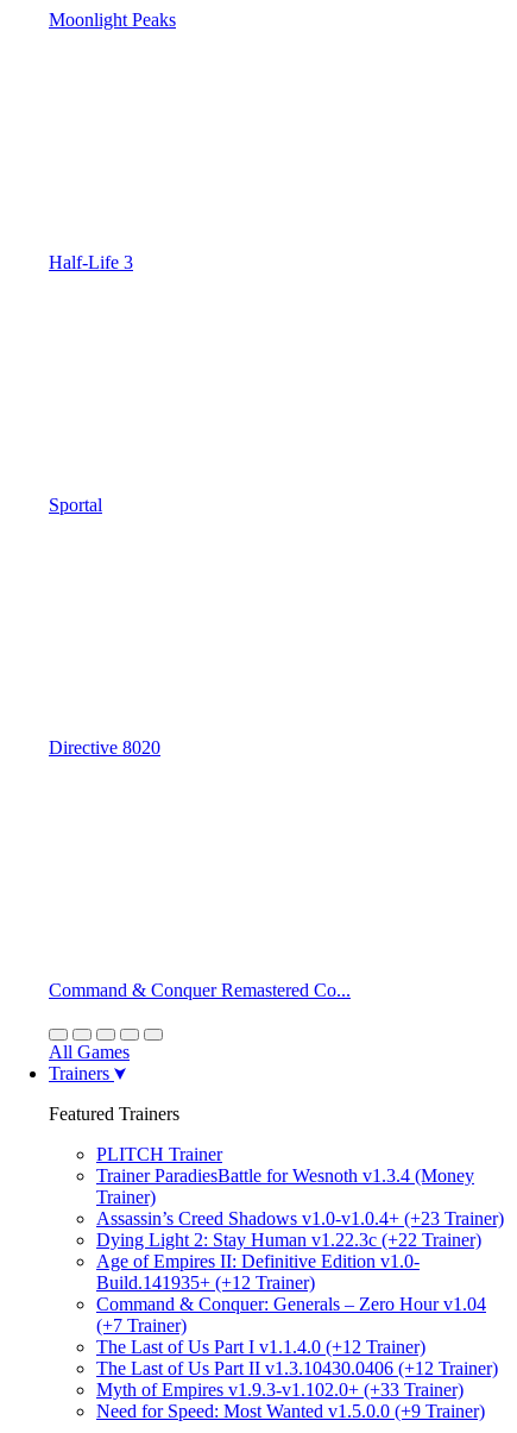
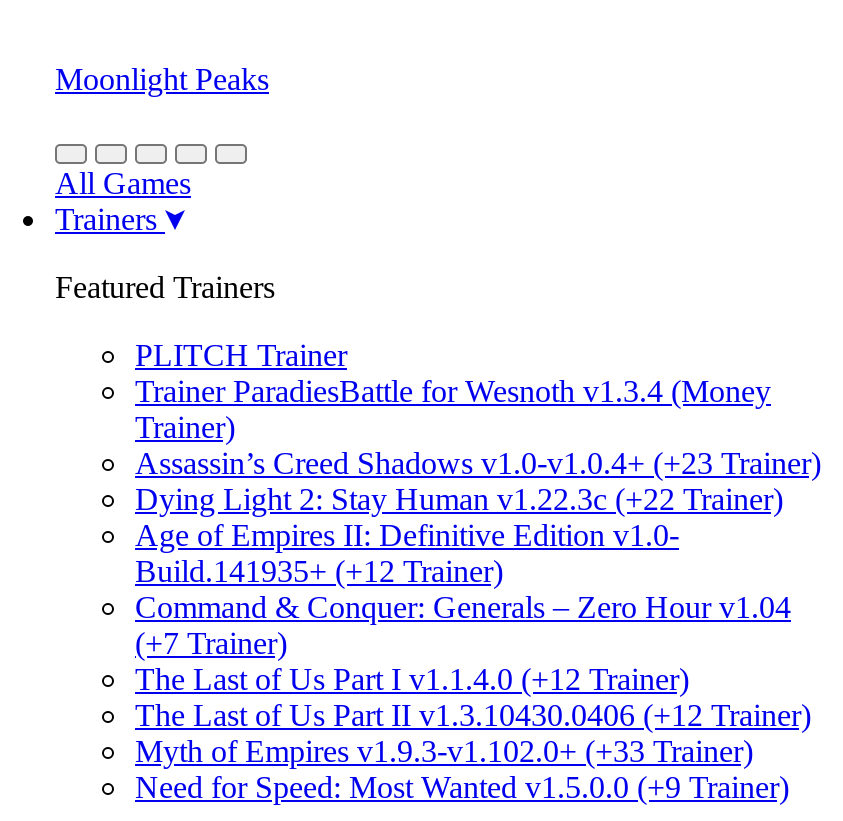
[49,252,133,272] Half-Life 3 -> none
[49,495,102,515] Sportal -> none
[49,737,160,758] Directive 8020 -> none
[49,980,351,1000] Command & Conquer Remastered Co... -> none

